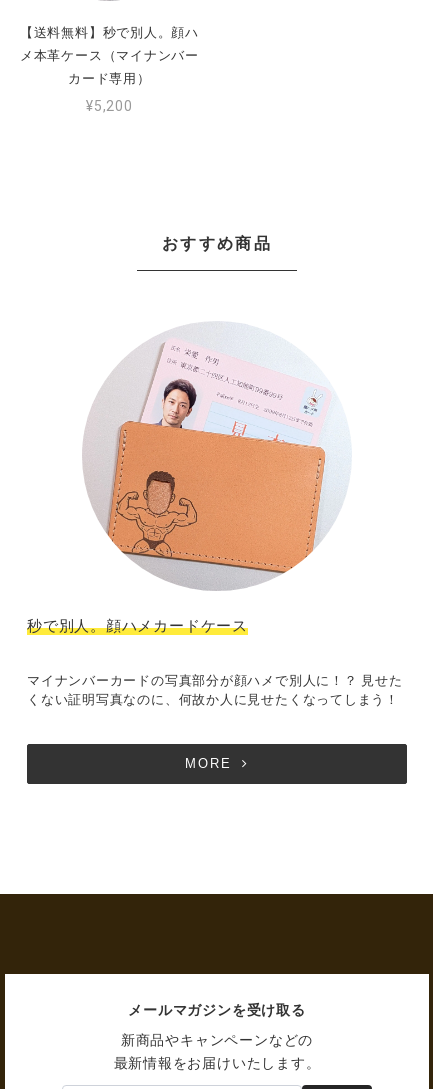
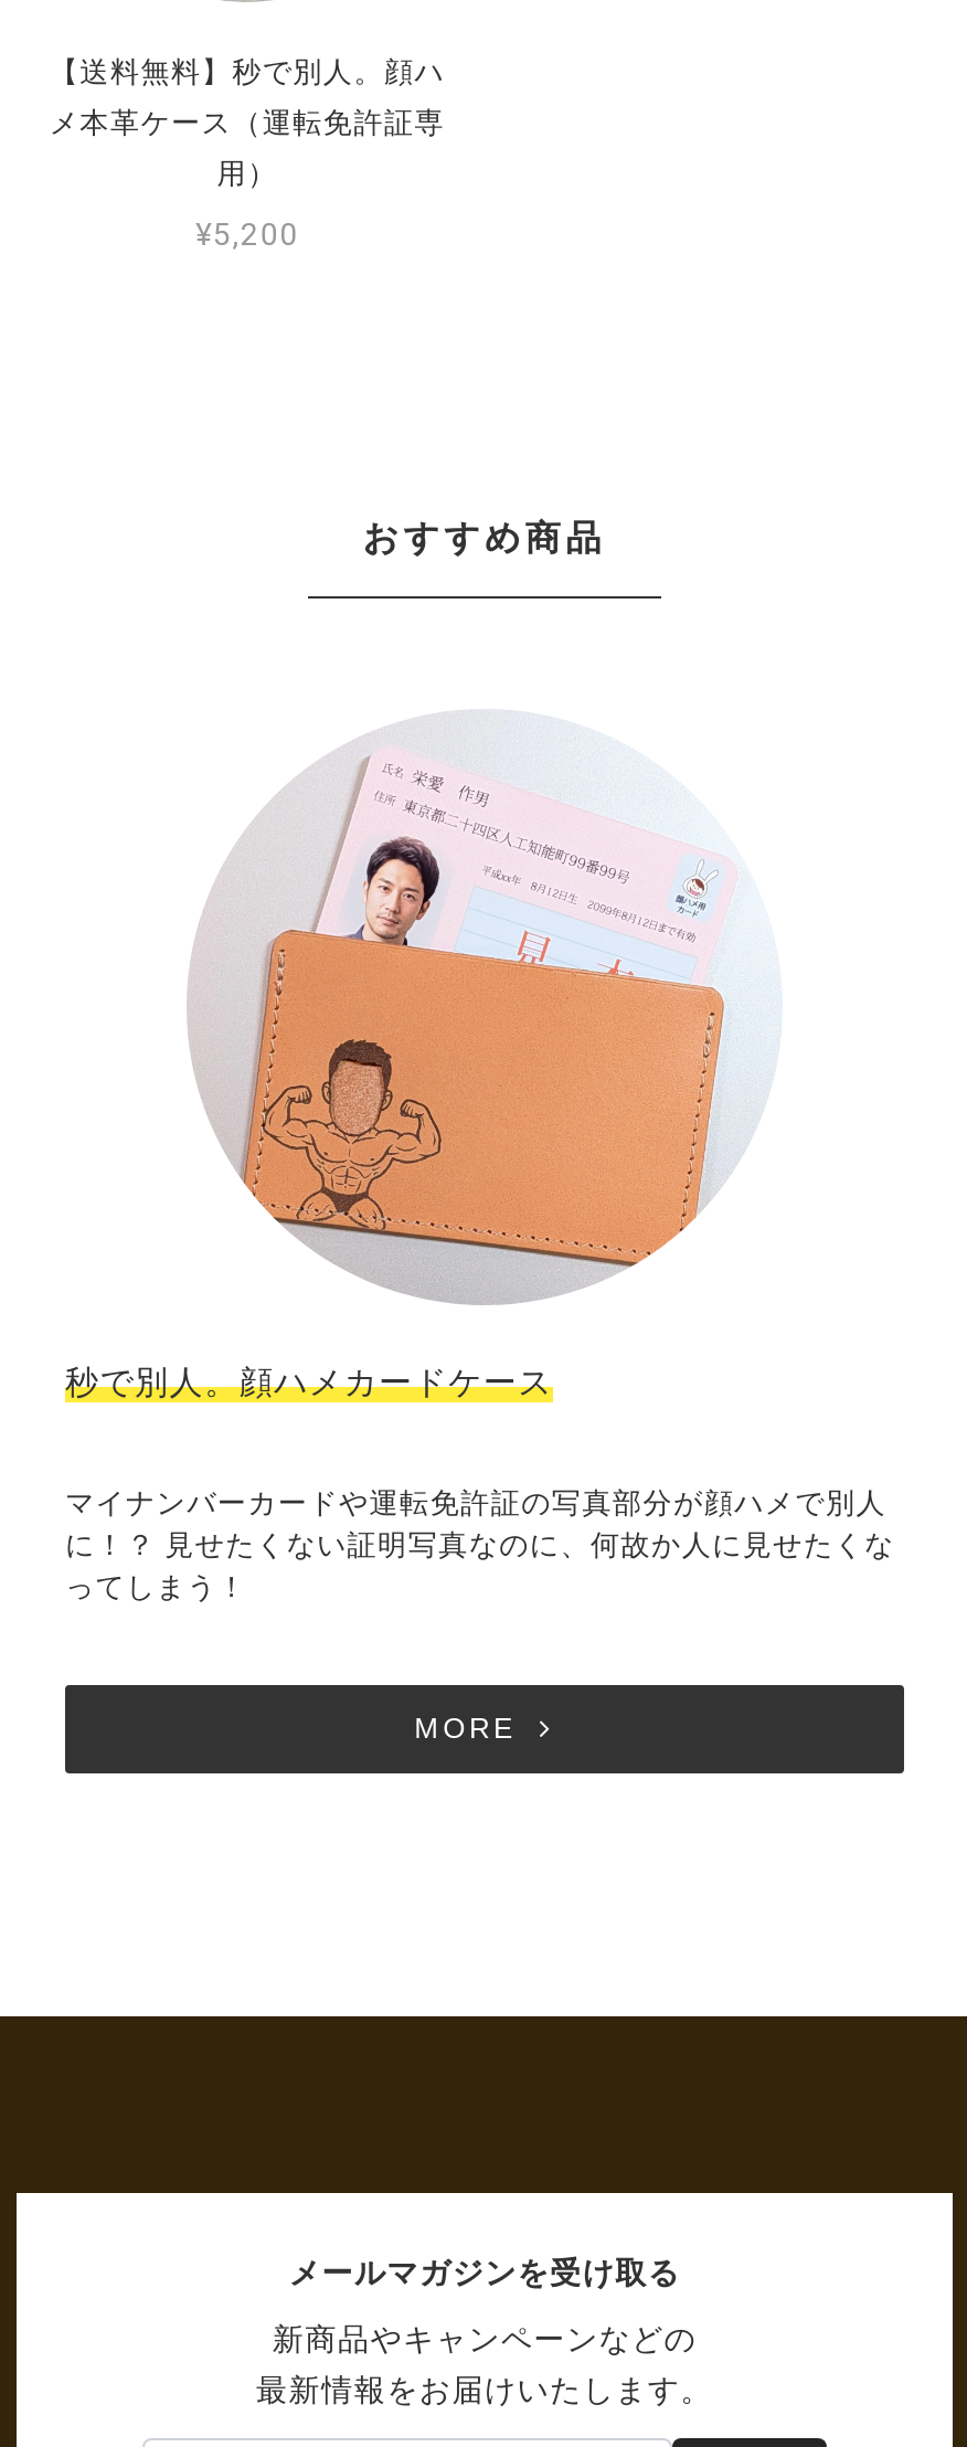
[20,48,199,63] メ本革ケース（マイナンバー -> [49,106,445,139] メ本革ケース（運転免許証専
[68,71,151,86] カード専用） -> [217,156,278,189] 用）
[27,673,403,707] マイナンバーカードの写真部分が顔ハメで別人に！？ 見せた | くない証明写真なのに、何故か人に見せたくなってしまう！ -> [65,1486,895,1603] マイナンバーカードや運転免許証の写真部分が顔ハメで別人 | に！？ 見せたくない証明写真なのに、何故か人に見せたくな | ってしまう！

